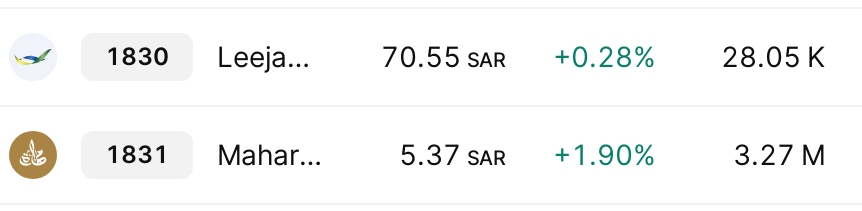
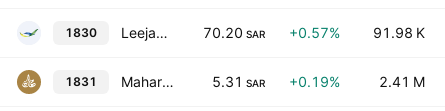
[381,39,505,73] 70.55 SAR -> [203,24,265,41] 70.20 SAR
[553,39,655,73] +0.28% -> [289,24,340,41] +0.57%
[721,39,825,73] 28.05 K -> [373,24,425,41] 91.98 K
[399,137,505,171] 5.37 SAR -> [212,73,265,90] 5.31 SAR
[553,137,655,171] +1.90% -> [289,73,340,90] +0.19%
[733,137,825,171] 3.27 M -> [379,73,425,90] 2.41 M

